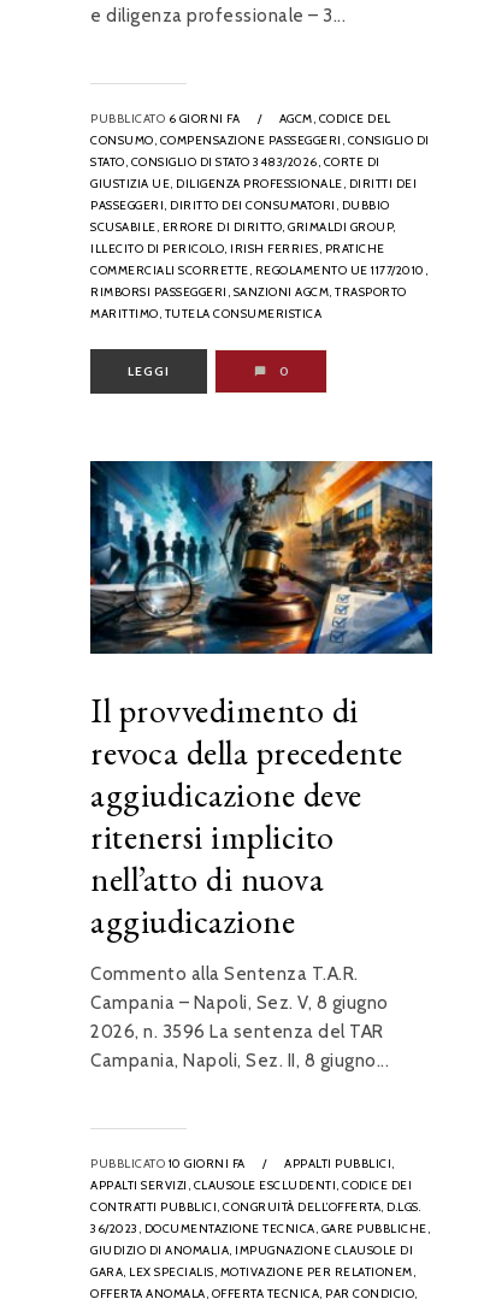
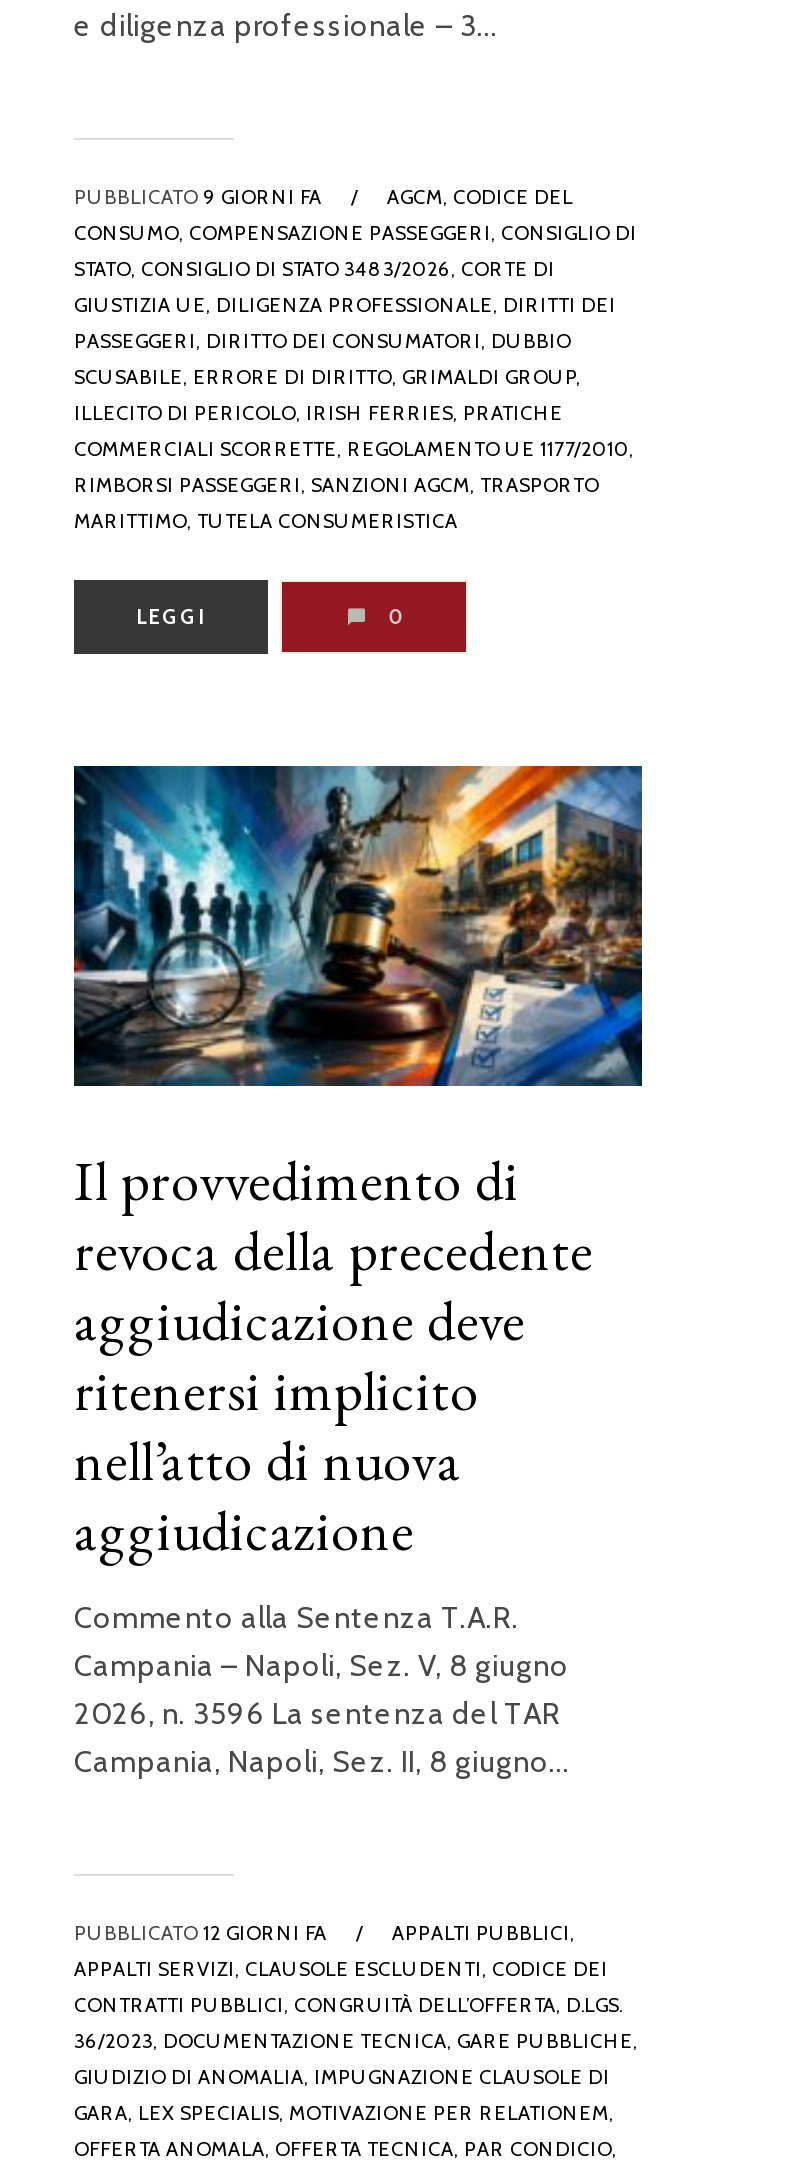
[90,111,240,126] PUBBLICATO 6 GIORNI FA -> [74,184,322,210] PUBBLICATO 9 GIORNI FA
[90,1156,245,1172] PUBBLICATO 10 GIORNI FA -> [74,1920,327,1946] PUBBLICATO 12 GIORNI FA

